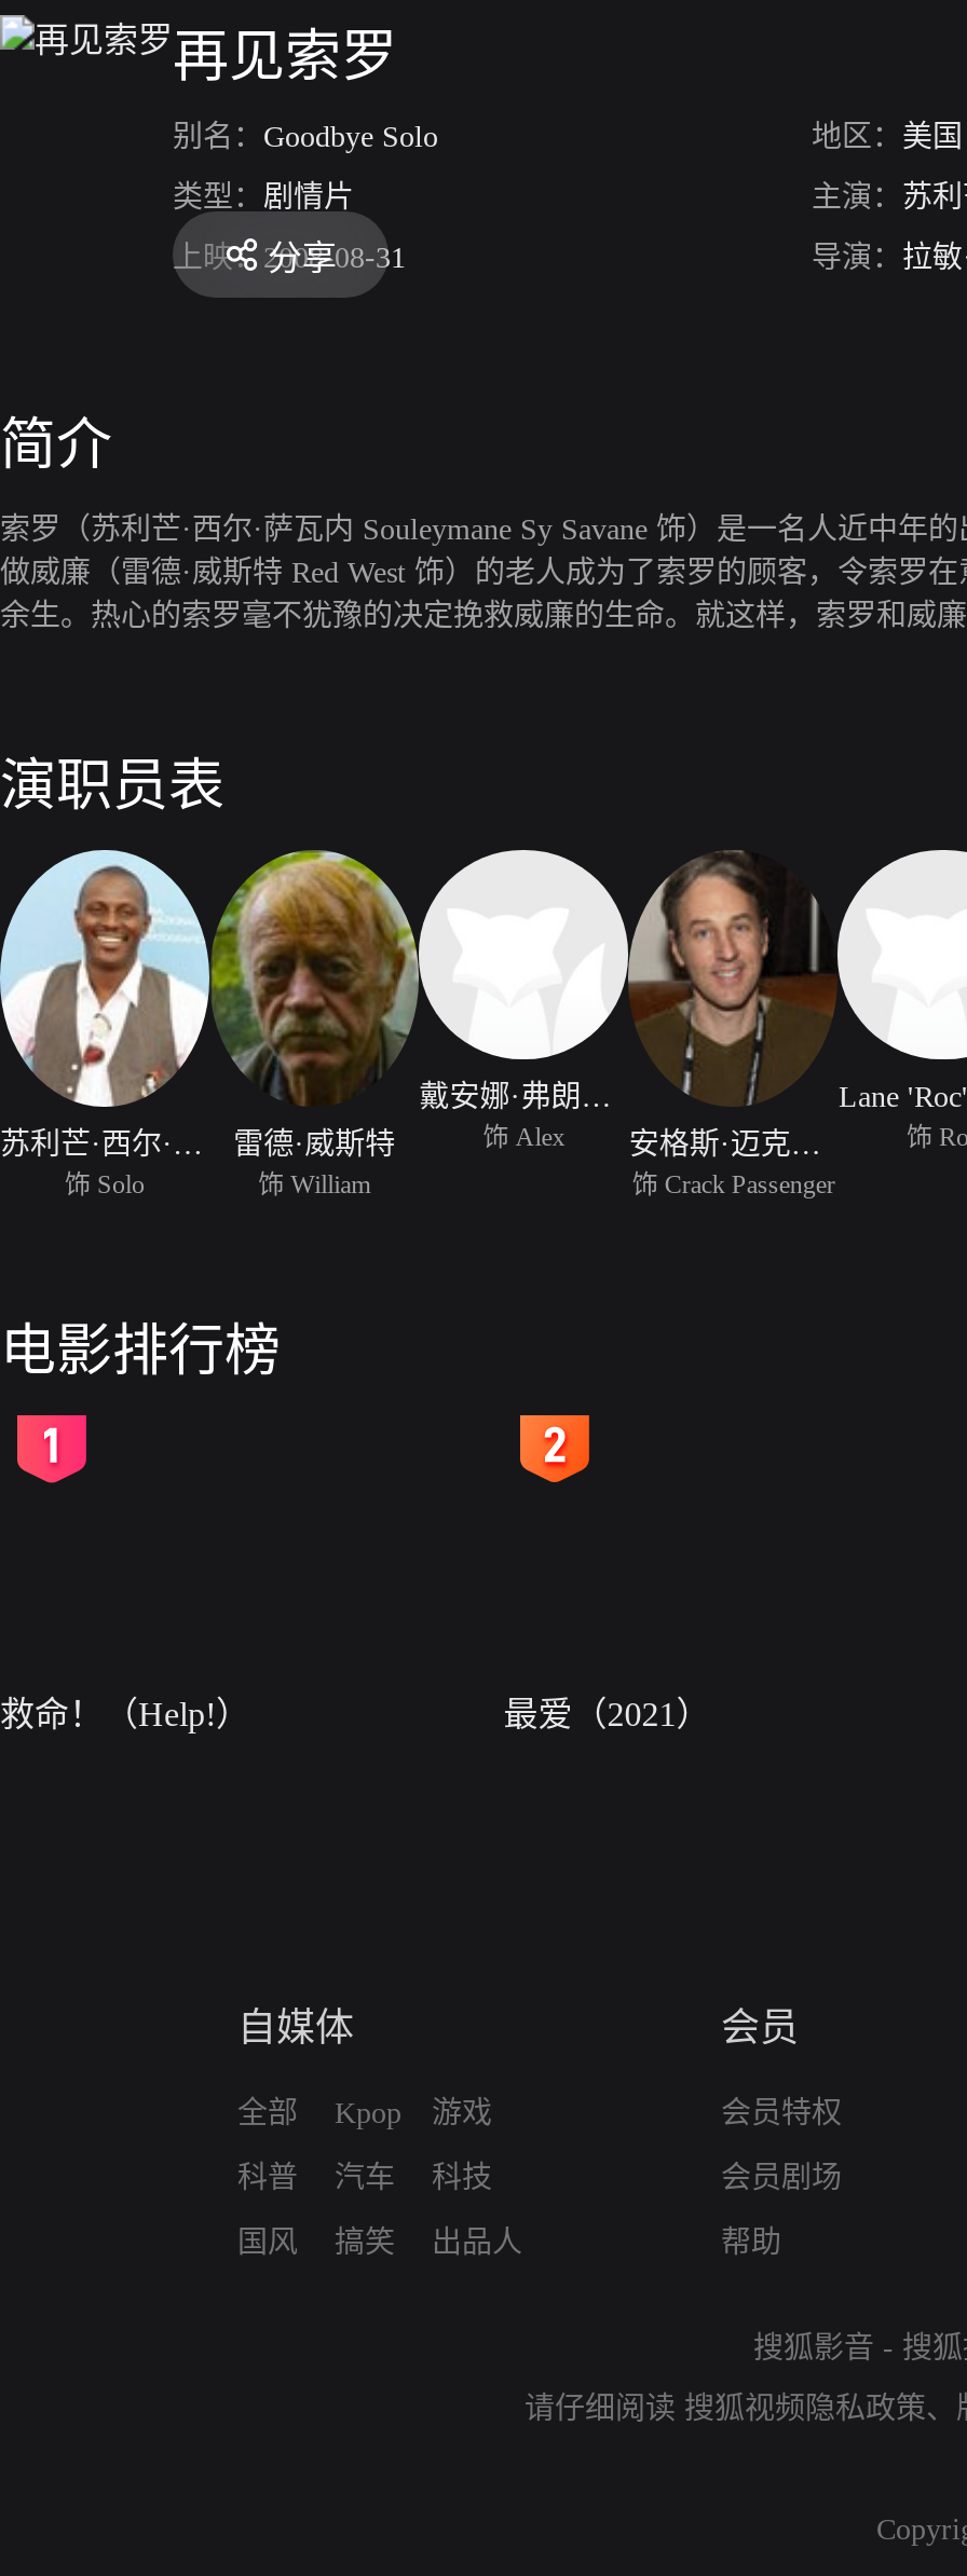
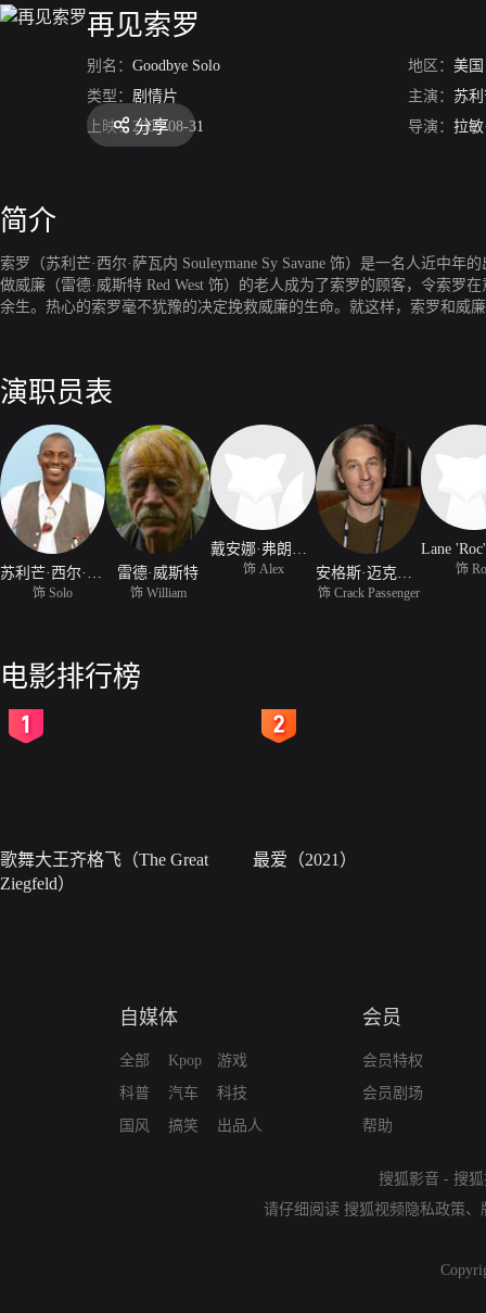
[0,1696,250,1733] 救命！（Help!） -> [0,850,208,893] 歌舞大王齐格飞（The Great | Ziegfeld）

